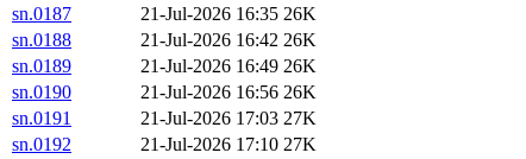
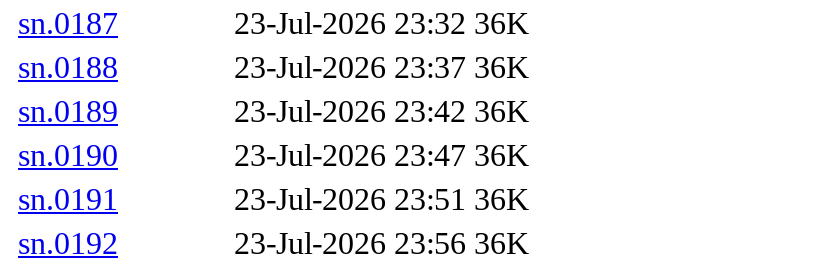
[140,4,317,24] 21-Jul-2026 16:35 26K -> [234,7,530,41] 23-Jul-2026 23:32 36K
[140,30,317,50] 21-Jul-2026 16:42 26K -> [234,51,530,85] 23-Jul-2026 23:37 36K
[140,56,317,76] 21-Jul-2026 16:49 26K -> [234,95,530,129] 23-Jul-2026 23:42 36K
[140,82,317,103] 21-Jul-2026 16:56 26K -> [234,139,530,173] 23-Jul-2026 23:47 36K
[140,108,317,129] 21-Jul-2026 17:03 27K -> [234,183,530,217] 23-Jul-2026 23:51 36K
[140,135,317,155] 21-Jul-2026 17:10 27K -> [234,227,530,261] 23-Jul-2026 23:56 36K

